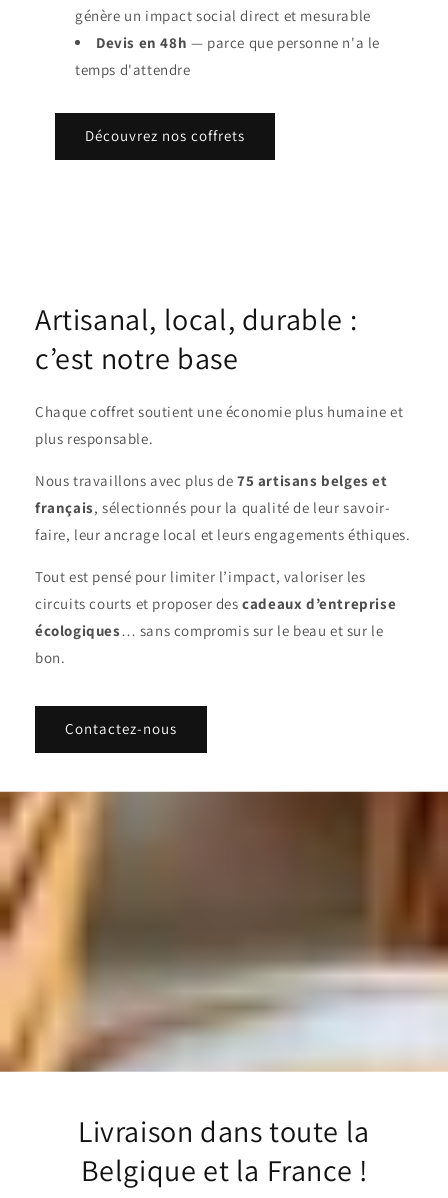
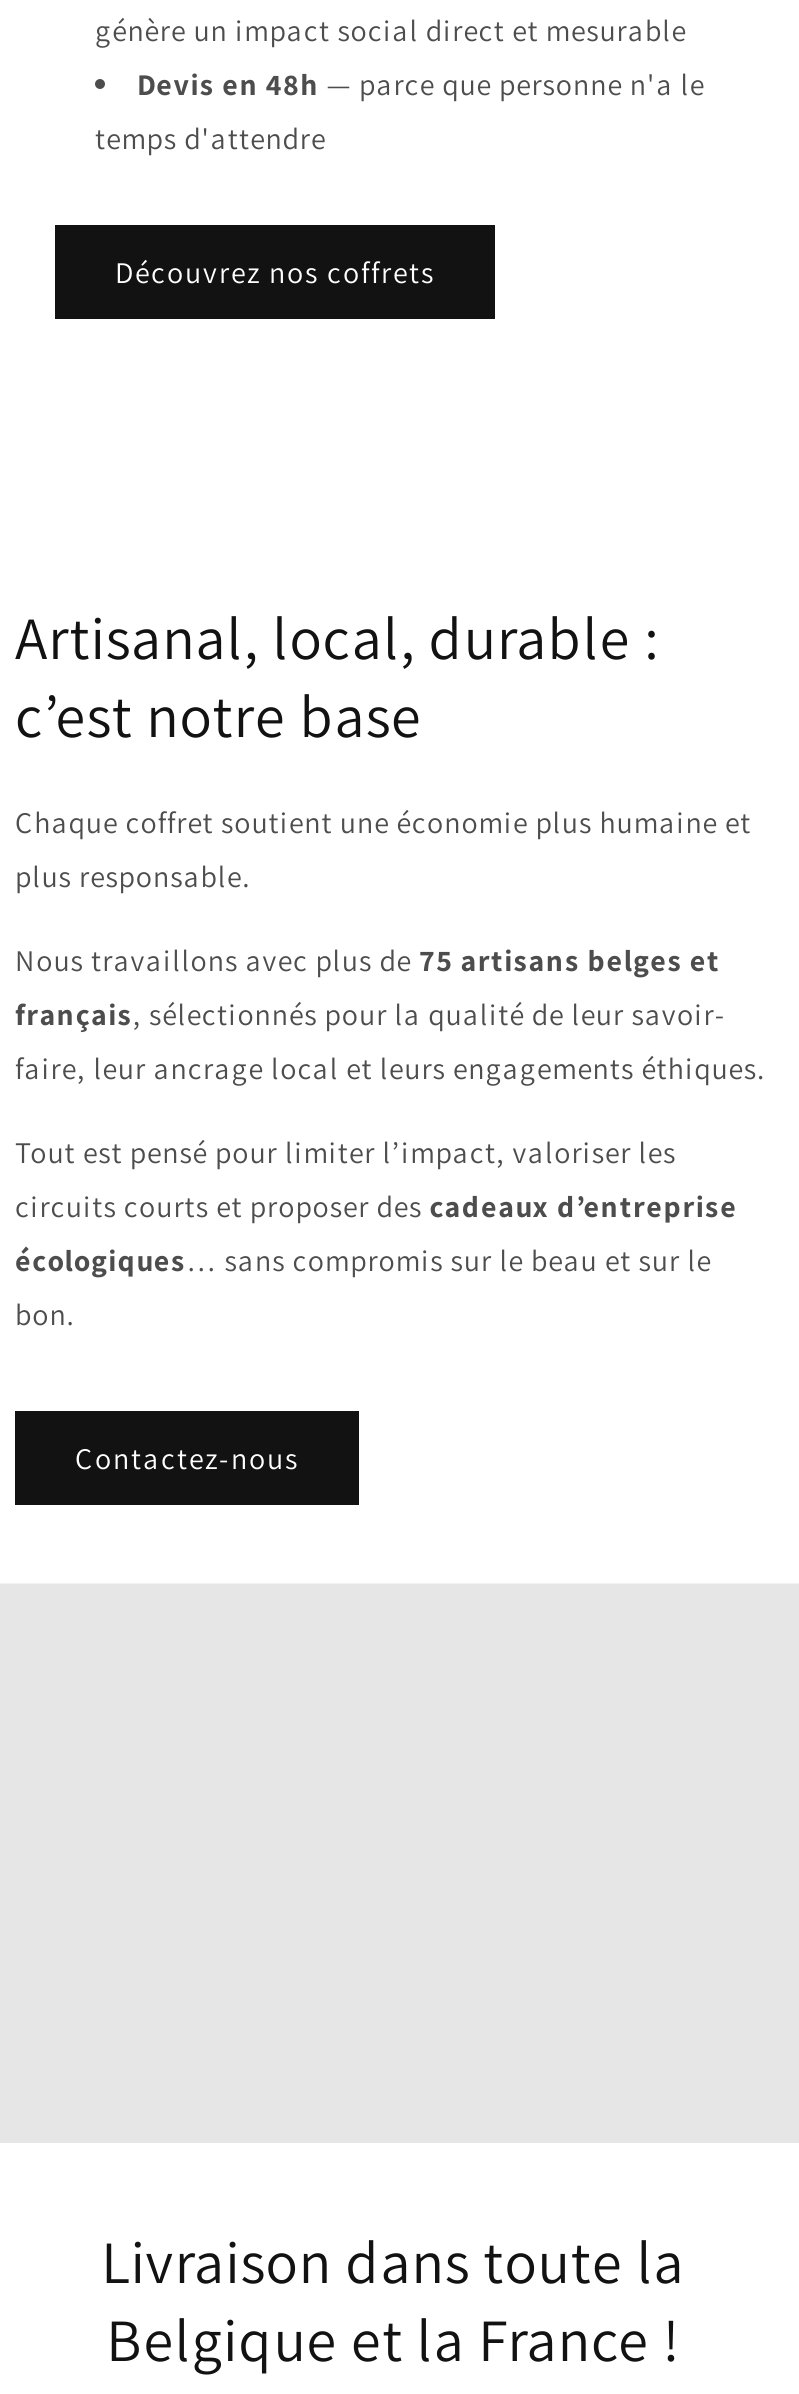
[3,791,445,1073] [image] -> none

